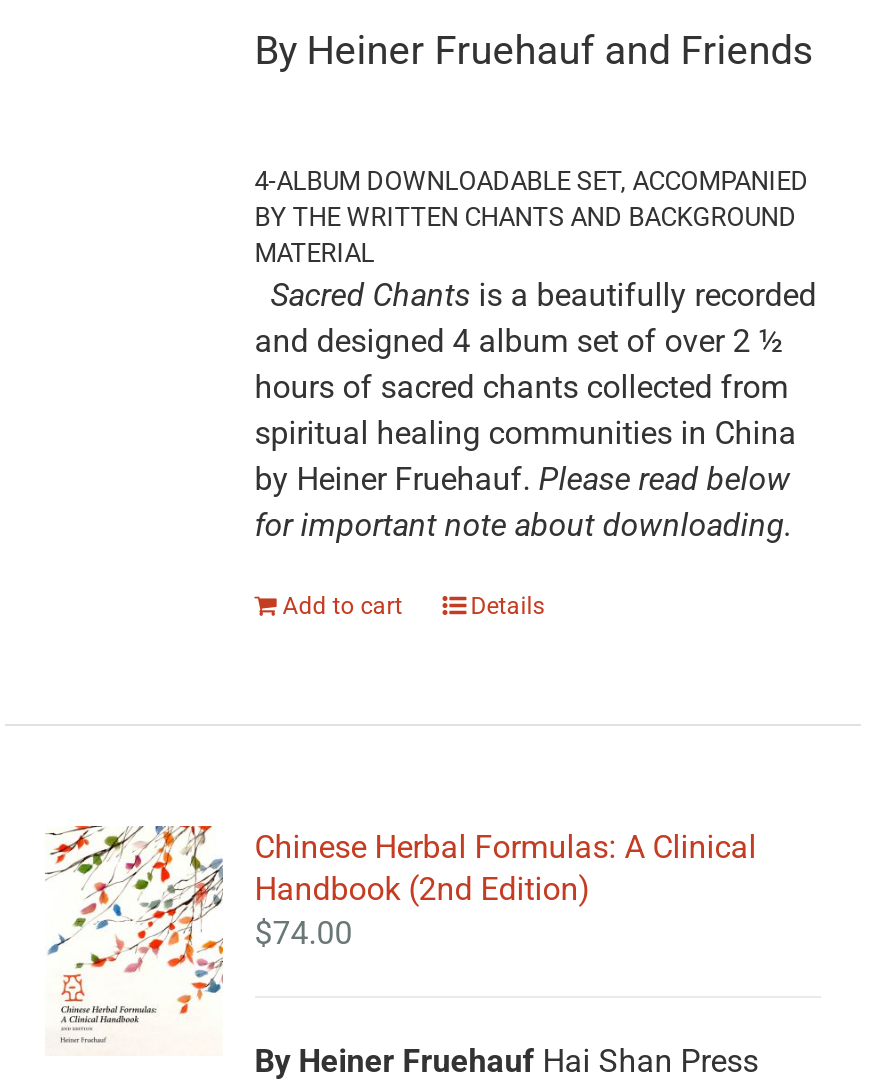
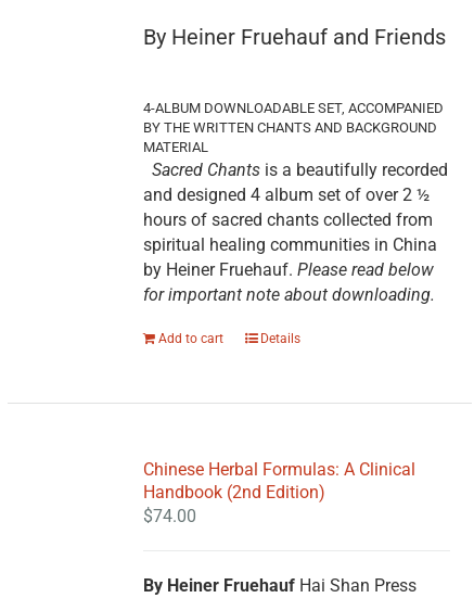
[45,824,225,1056] [image] -> none

